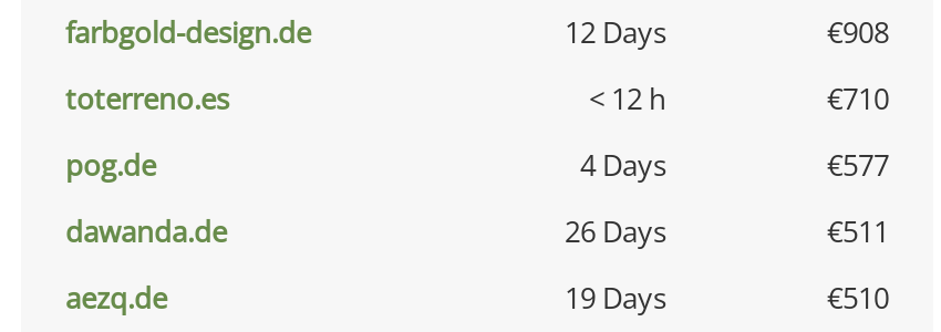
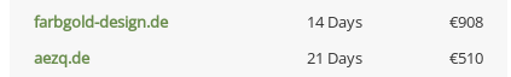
[565,12,666,52] 12 Days -> [306,11,362,32] 14 Days
[65,79,889,251] toterreno.es | < 12 h | €710 | pog.de | 4 Days | €577 | dawanda.de | 26 Days | €511 -> none
[565,278,666,318] 19 Days -> [306,47,362,69] 21 Days

